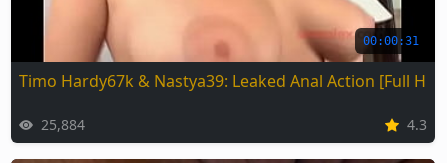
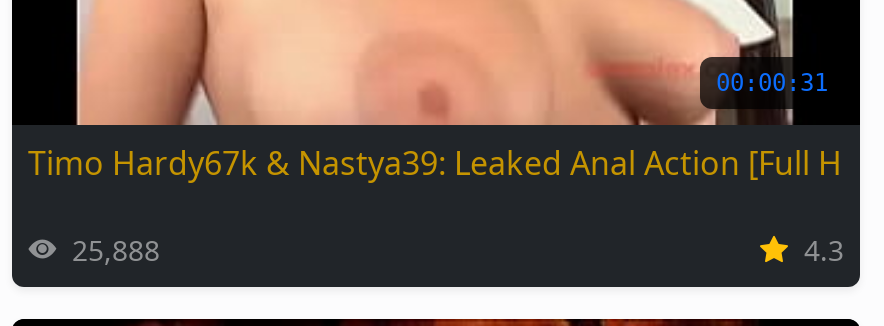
[37,115,85,134] 25,884 -> [64,230,160,268] 25,888

